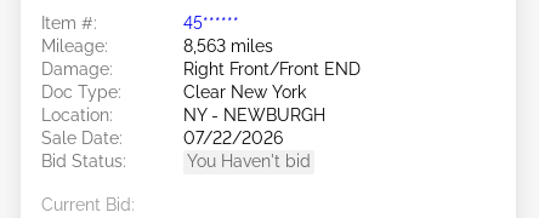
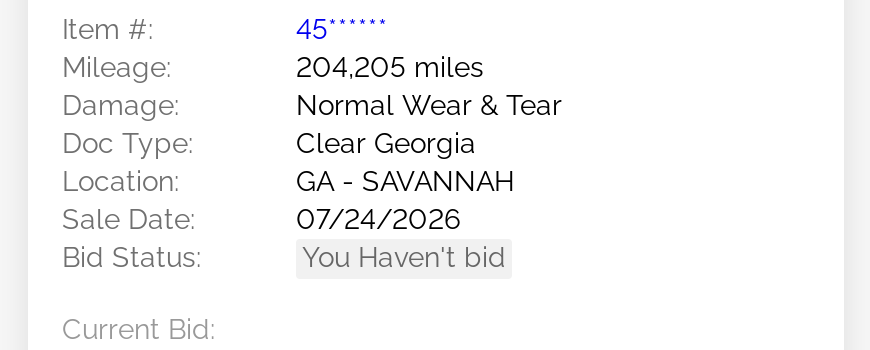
[183,37,273,56] 8,563 miles -> [296,51,484,83] 204,205 miles
[183,60,361,79] Right Front/Front END -> [296,89,562,121] Normal Wear & Tear
[183,83,306,102] Clear New York -> [296,127,476,159] Clear Georgia
[183,106,325,125] NY - NEWBURGH -> [296,165,514,197] GA - SAVANNAH
[183,129,283,148] 07/22/2026 -> [296,203,460,235] 07/24/2026

